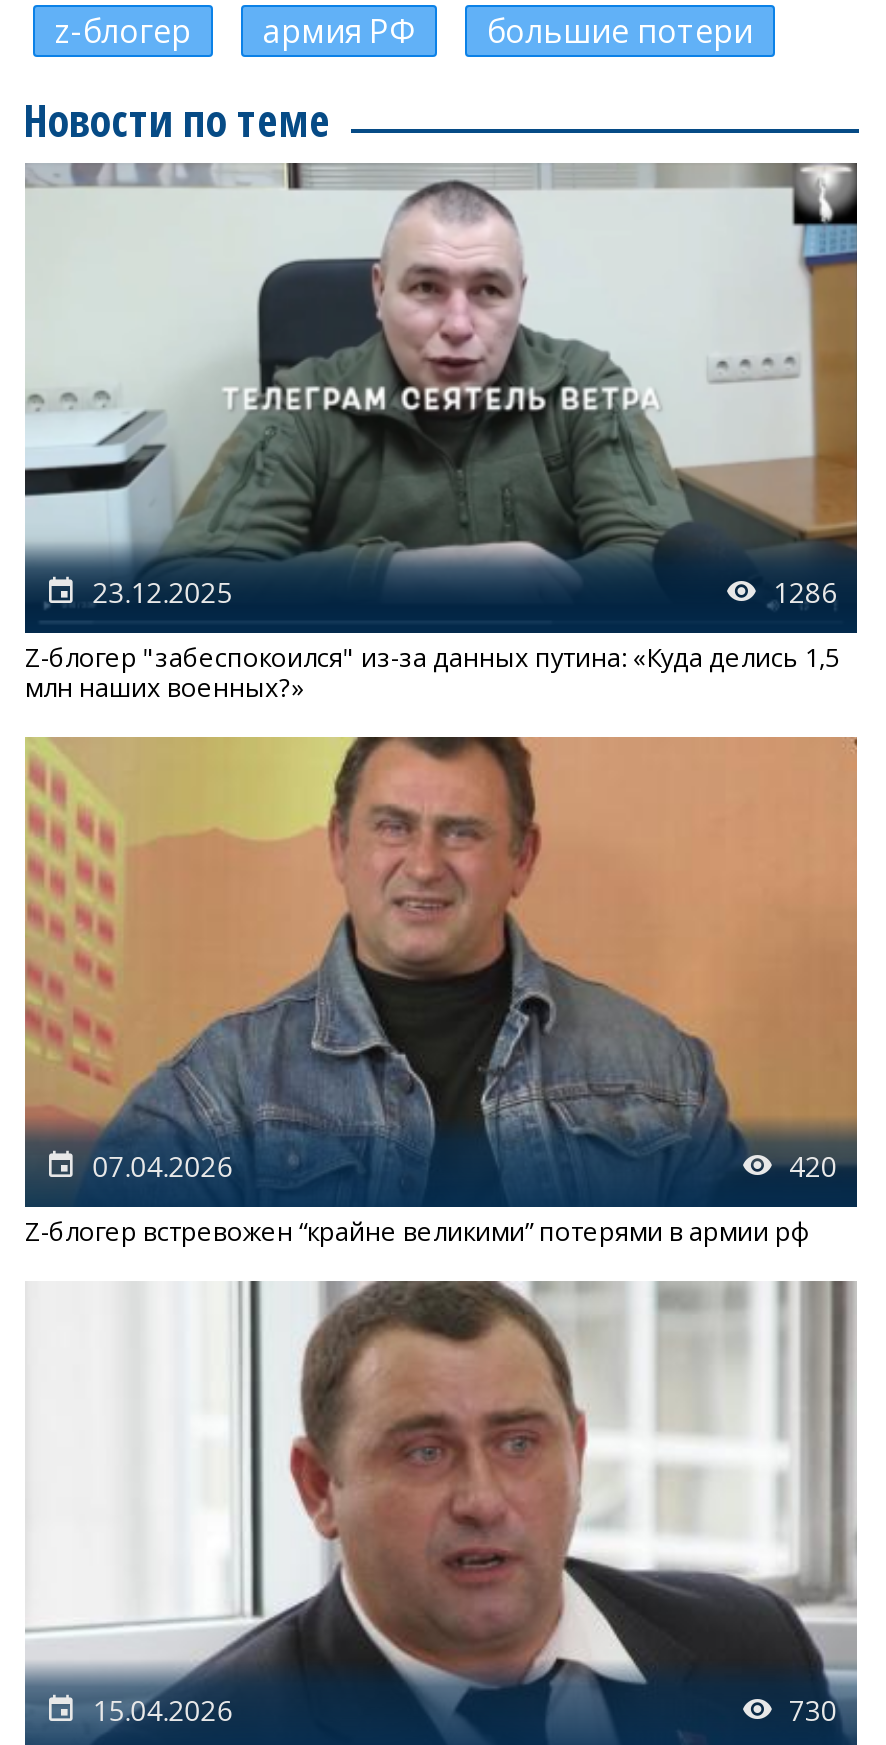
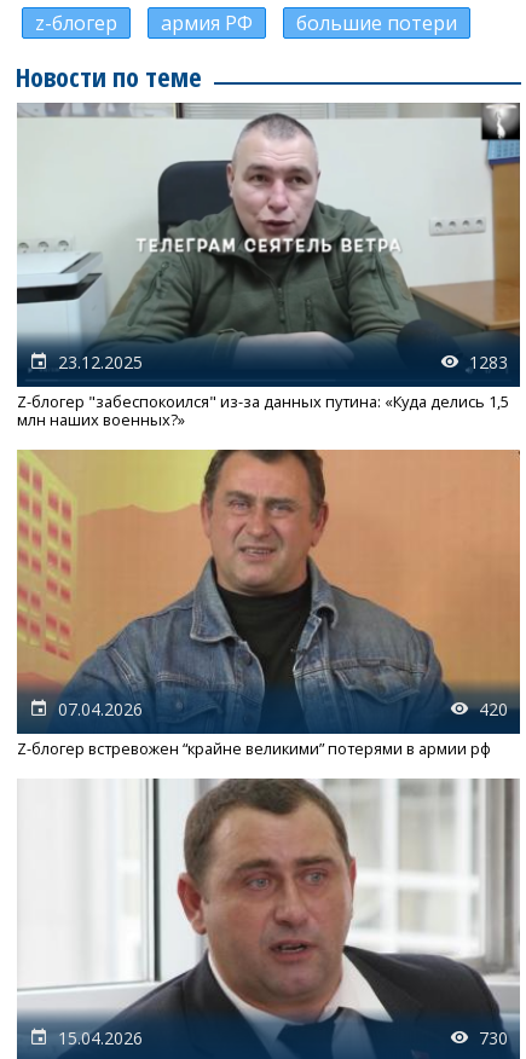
[773,573,837,611] 1286 -> [469,351,508,374] 1283

